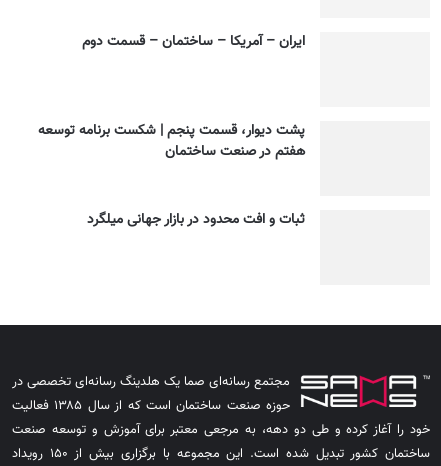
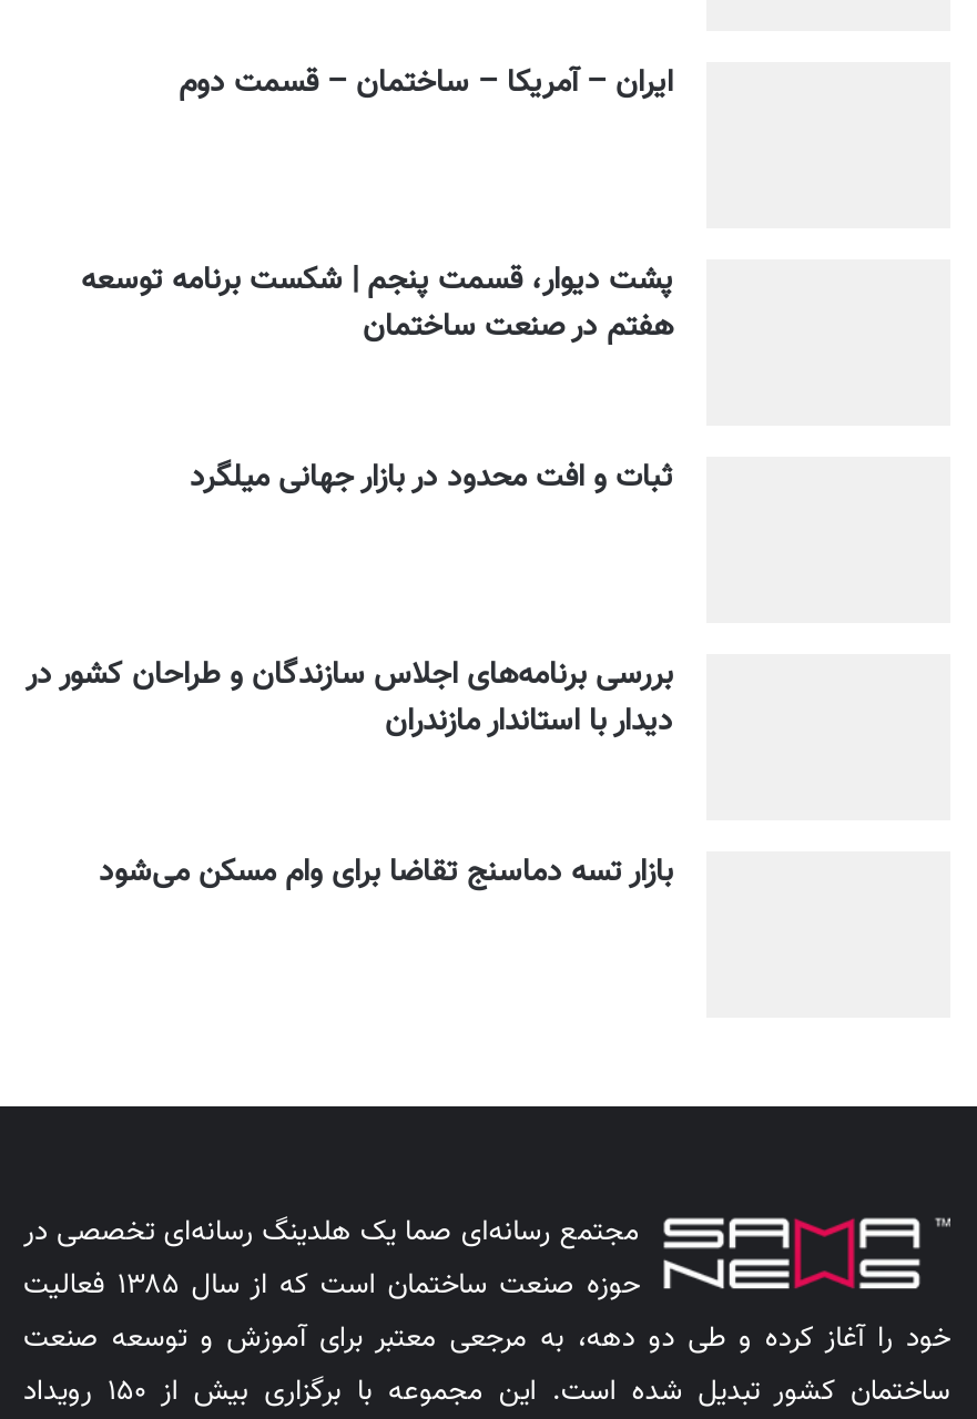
none -> [26,651,673,897] بررسی برنامه‌های اجلاس سازندگان و طراحان کشور در | دیدار با استاندار مازندران | بازار تسه دماسنج تقاضا برای وام مسکن می‌شود

